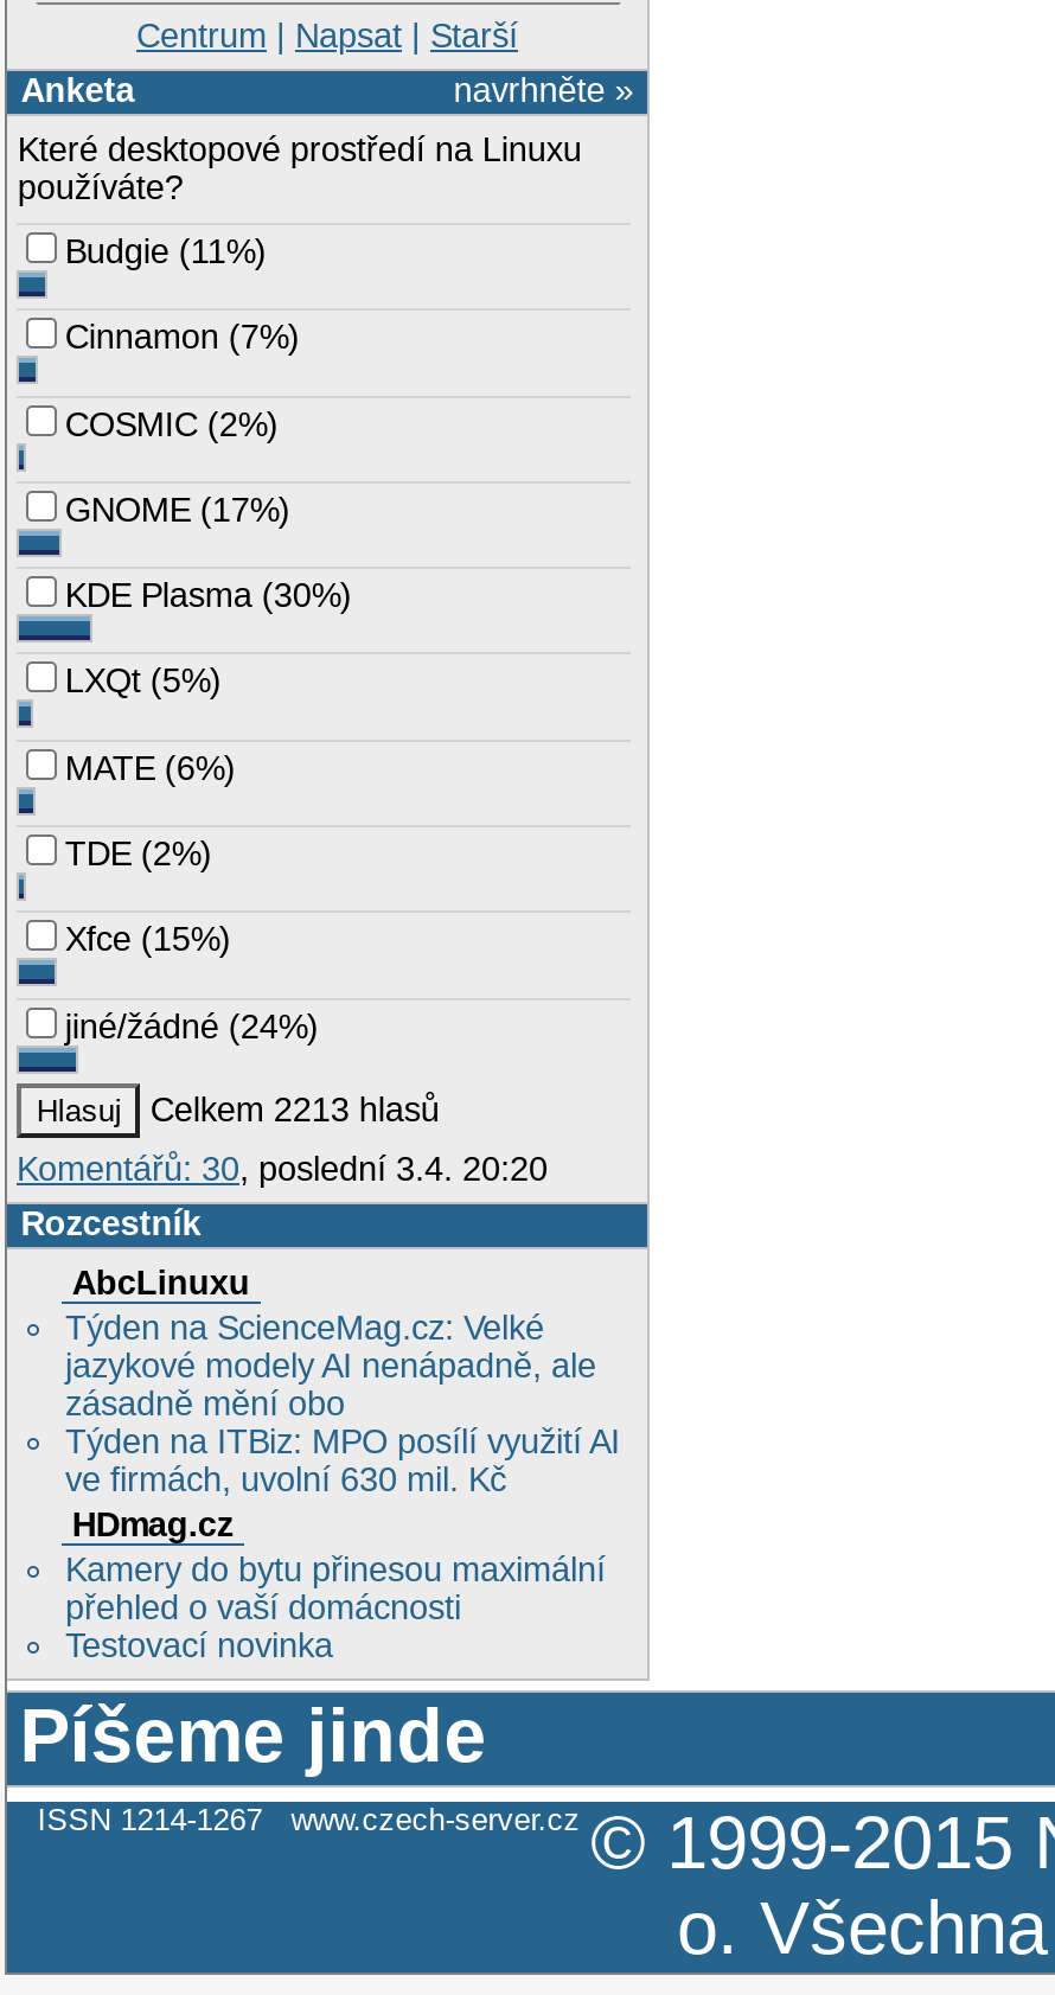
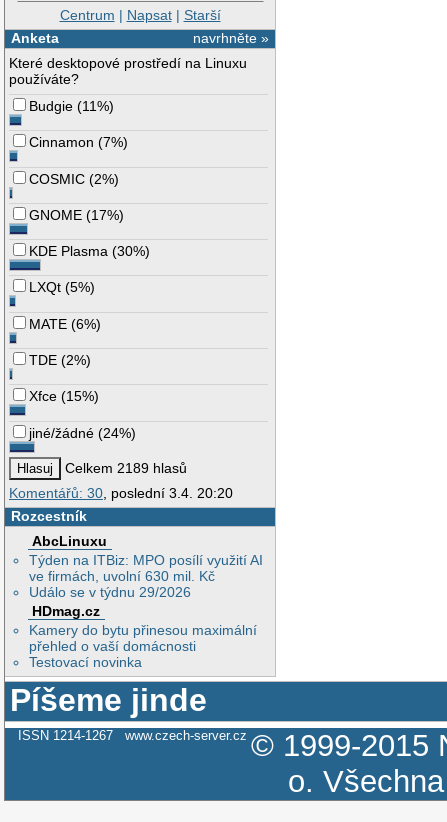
[141,1091,439,1129] Celkem 2213 hlasů -> [61,460,187,476] Celkem 2189 hlasů
[65,1308,596,1422] Týden na ScienceMag.cz: Velké | jazykové modely AI nenápadně, ale | zásadně mění obo -> none
moved [65,1422,620,1498] -> [29,552,263,584]: Týden na ITBiz: MPO posílí využití AI | ve firmách, uvolní 630 mil. Kč
none -> [29,584,191,600] Událo se v týdnu 29/2026

